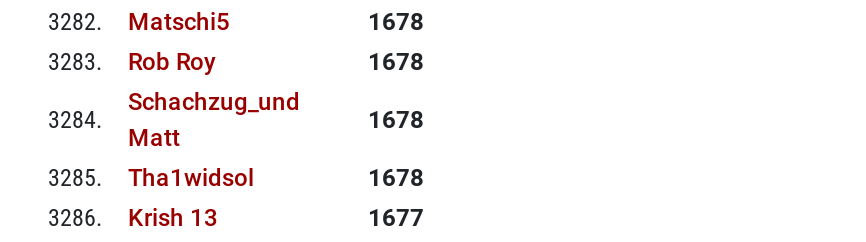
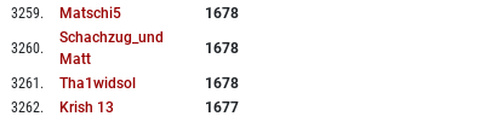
[48,8,230,36] 3282. Matschi5 -> [11,5,121,22] 3259. Matschi5
[48,48,424,134] 3283. | Rob Roy | 1678 | 3284. -> [11,40,44,57] 3260.
[48,164,254,192] 3285. Tha1widsol -> [11,75,136,92] 3261. Tha1widsol
[48,204,218,232] 3286. Krish 13 -> [11,99,114,116] 3262. Krish 13

